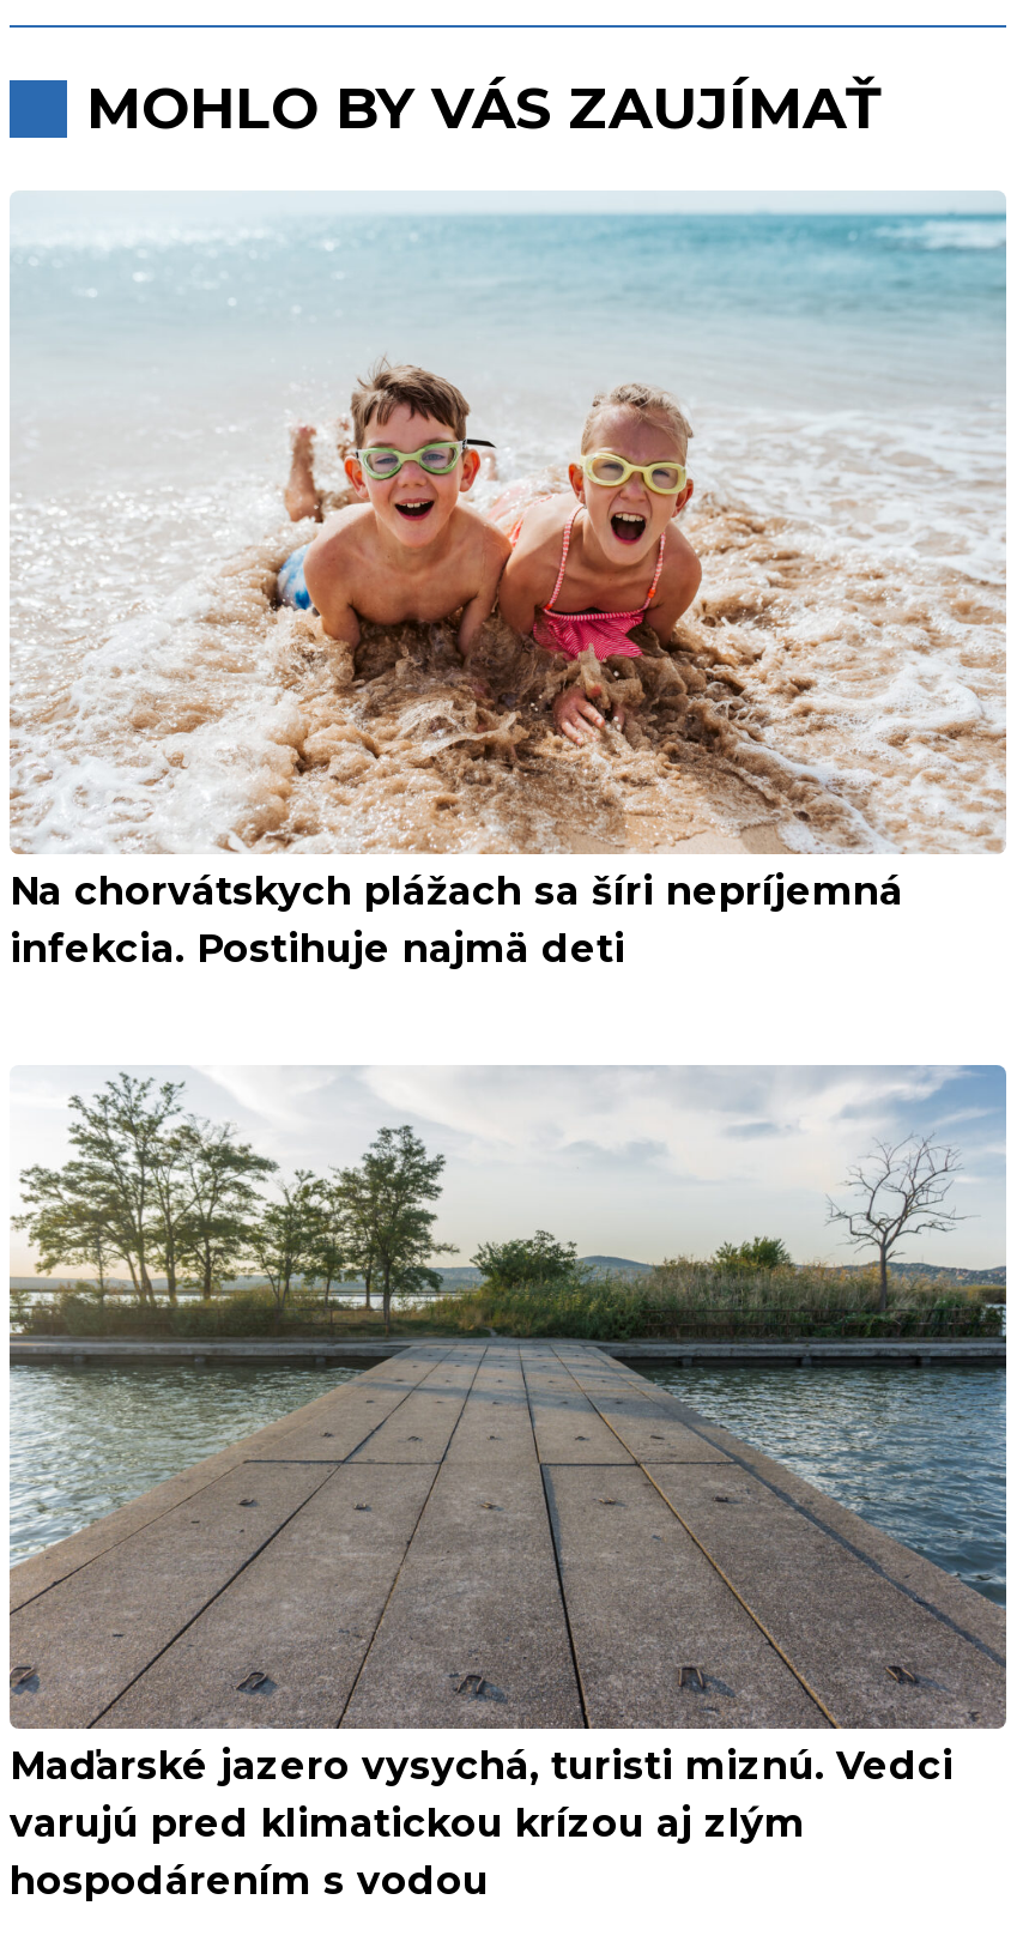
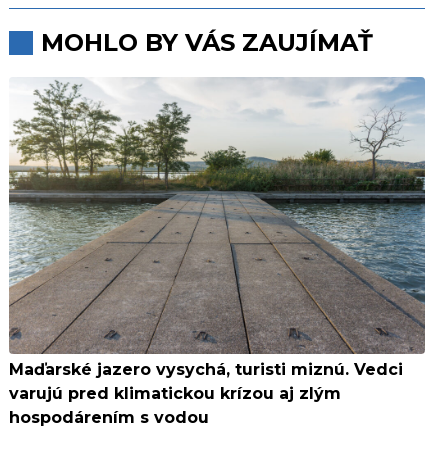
[10,194,1006,973] [image] | Na chorvátskych plážach sa šíri nepríjemná | infekcia. Postihuje najmä deti -> none

